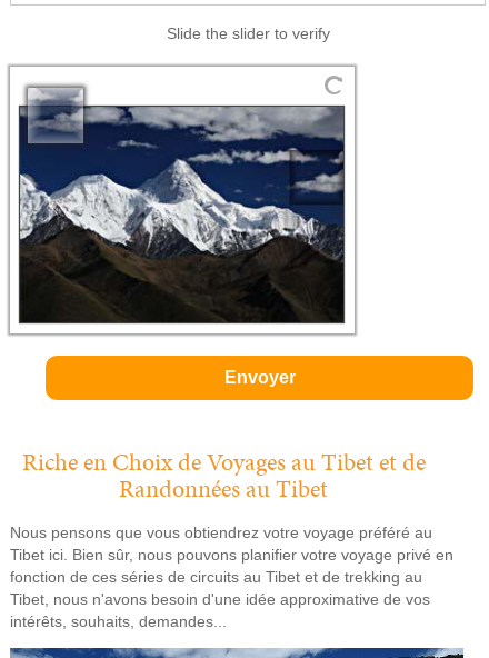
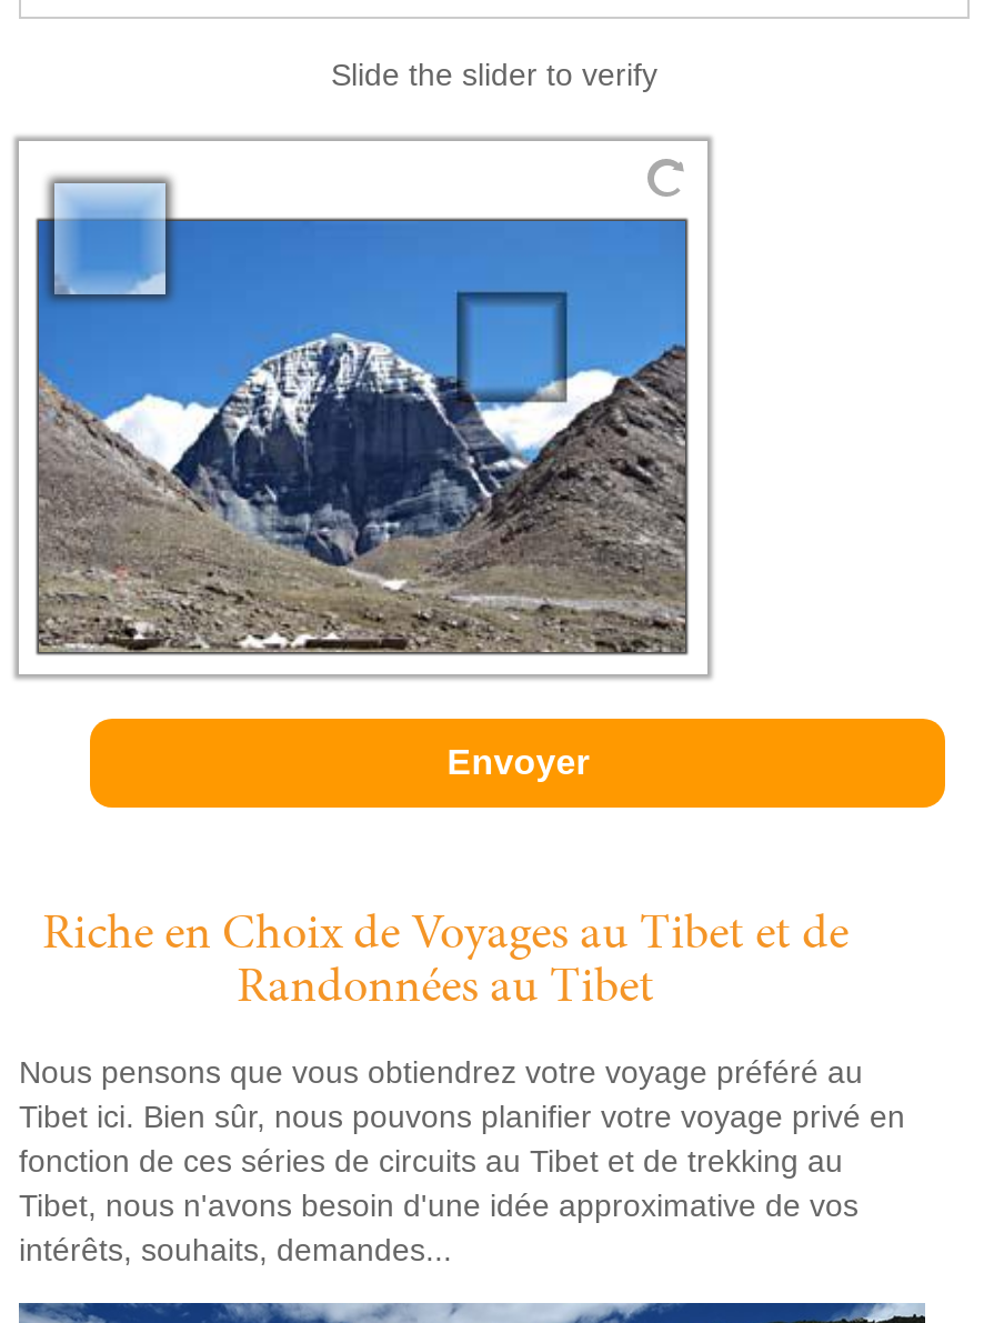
[19,90,345,323] [image] -> [37,186,687,654] [image]

